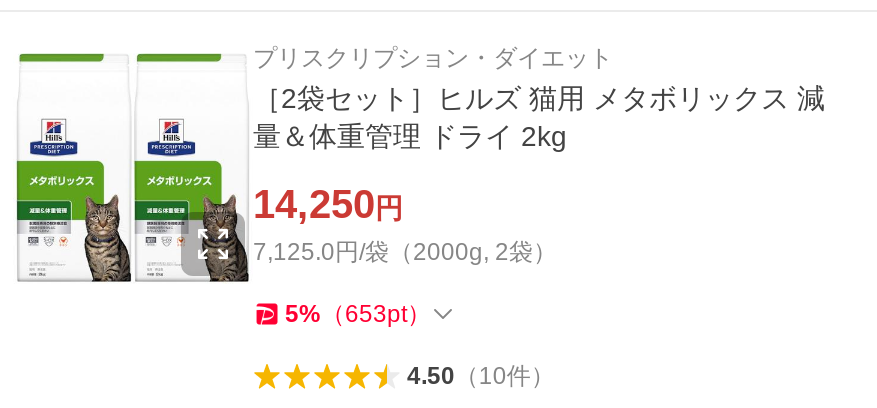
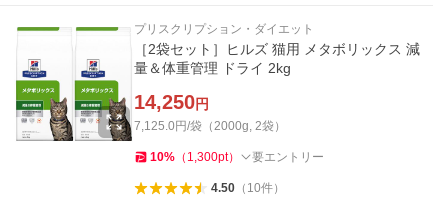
[285,300,431,328] 5%（653pt） -> [150,150,324,164] 10%（1,300pt） | 要エントリー

